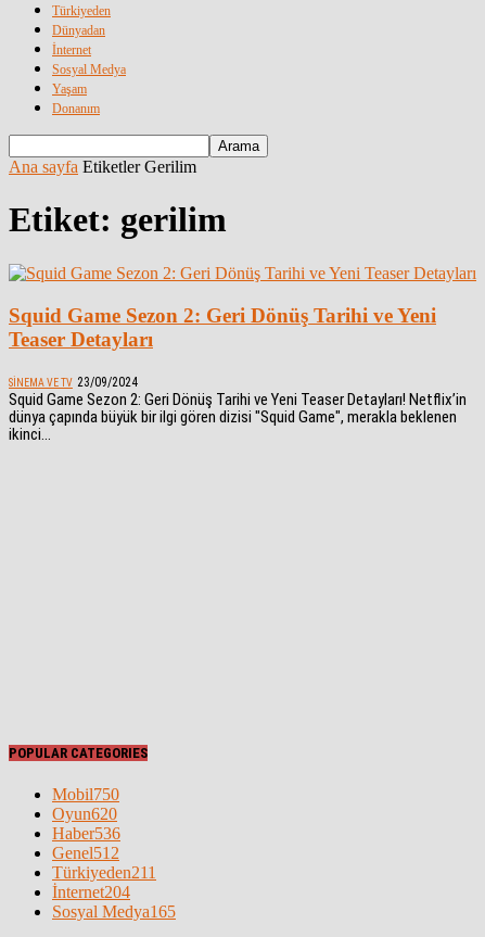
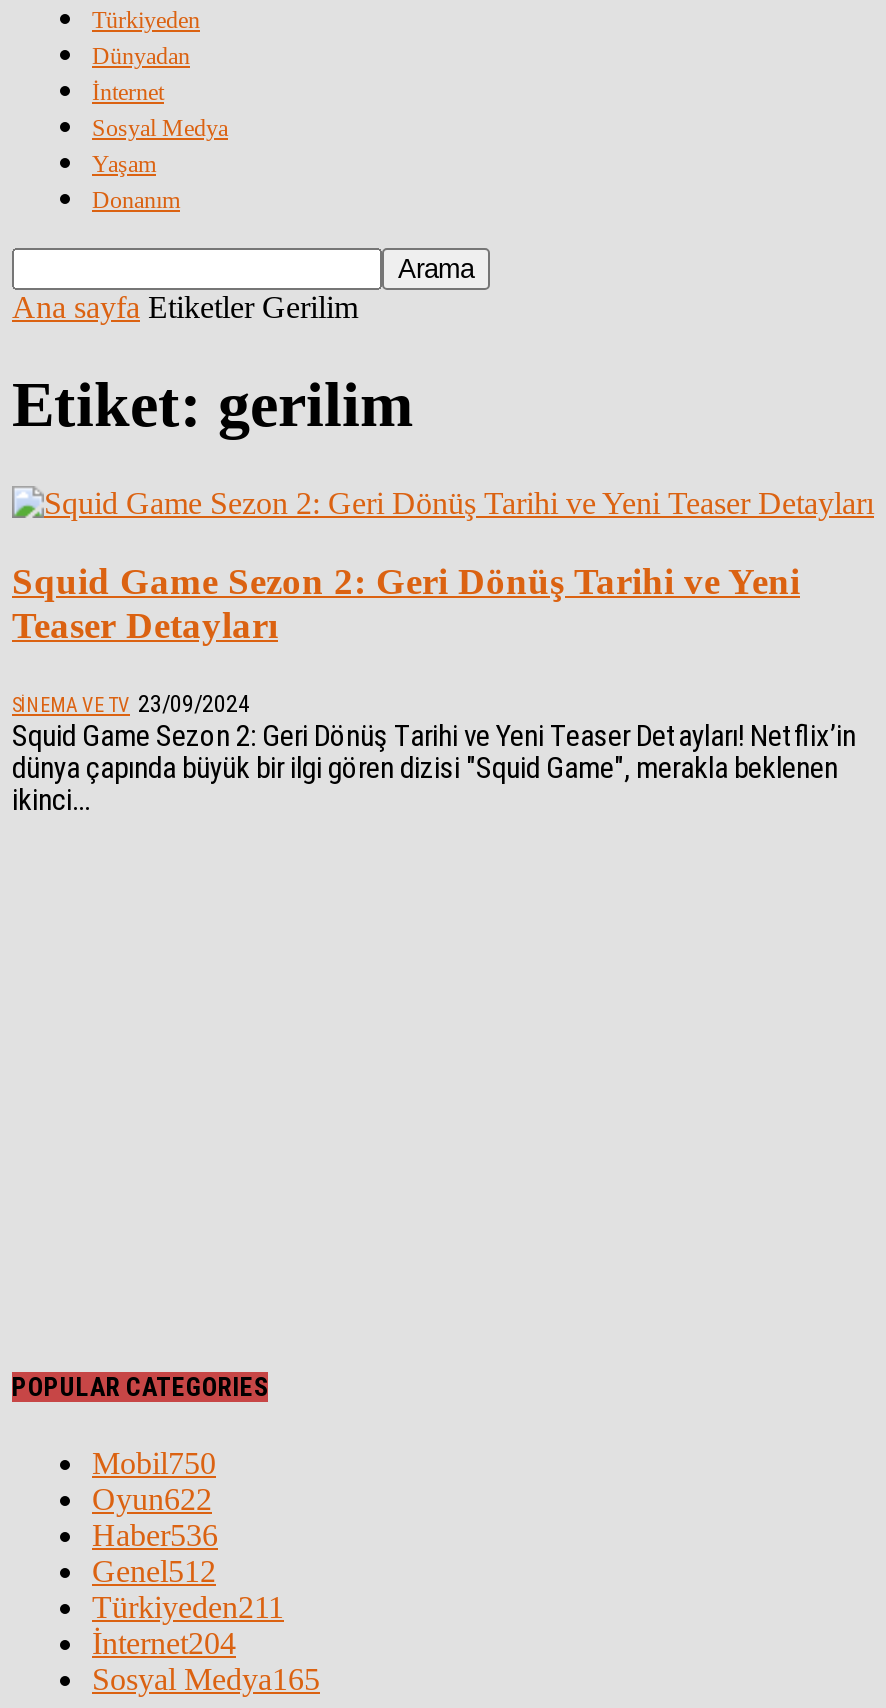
[52,804,117,823] Oyun620 -> [92,1482,212,1516] Oyun622

